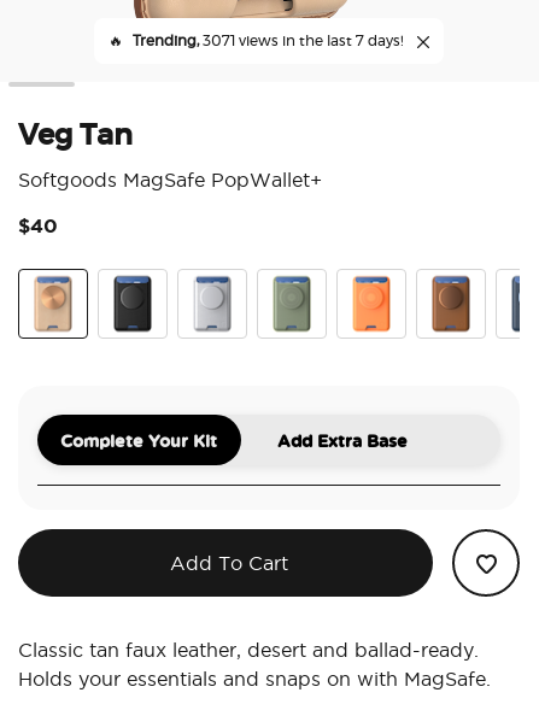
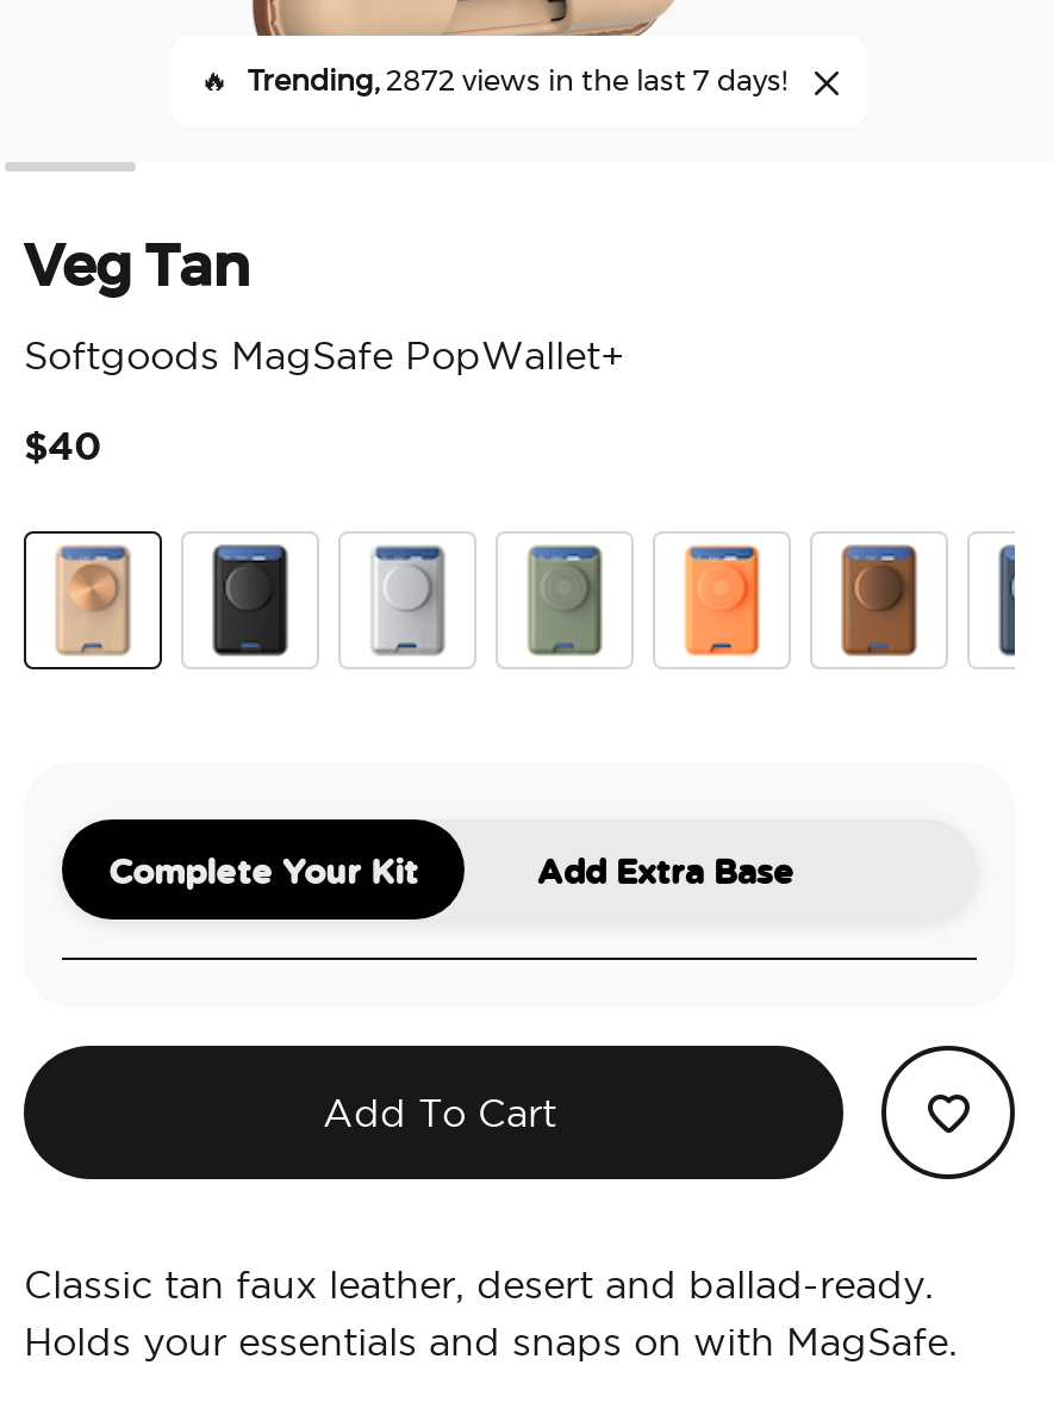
[133,34,403,48] Trending, 3071 views in the last 7 days! -> [248,67,786,95] Trending, 2872 views in the last 7 days!

